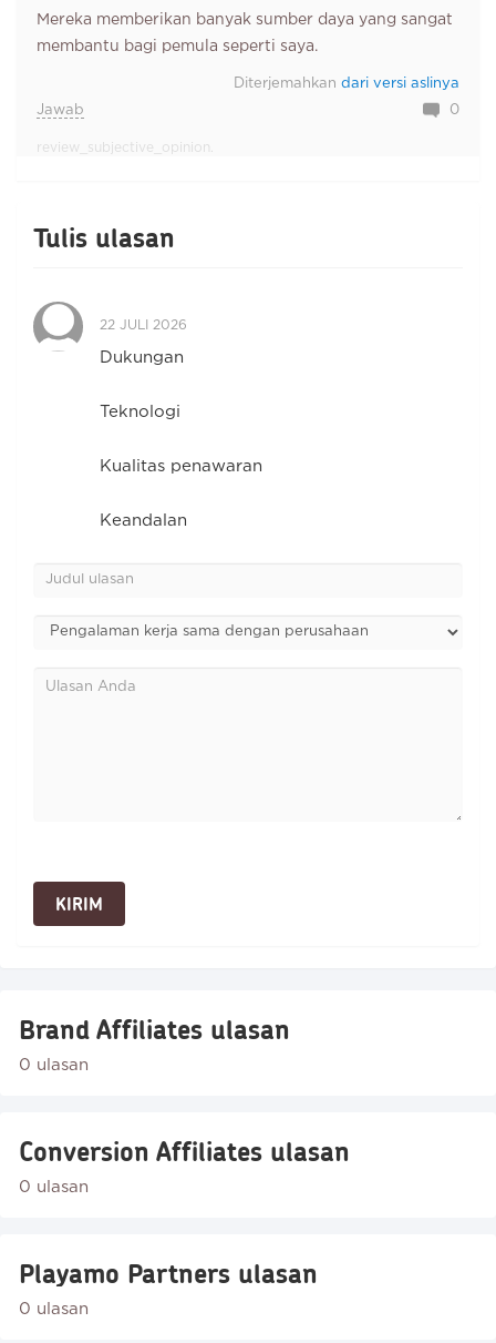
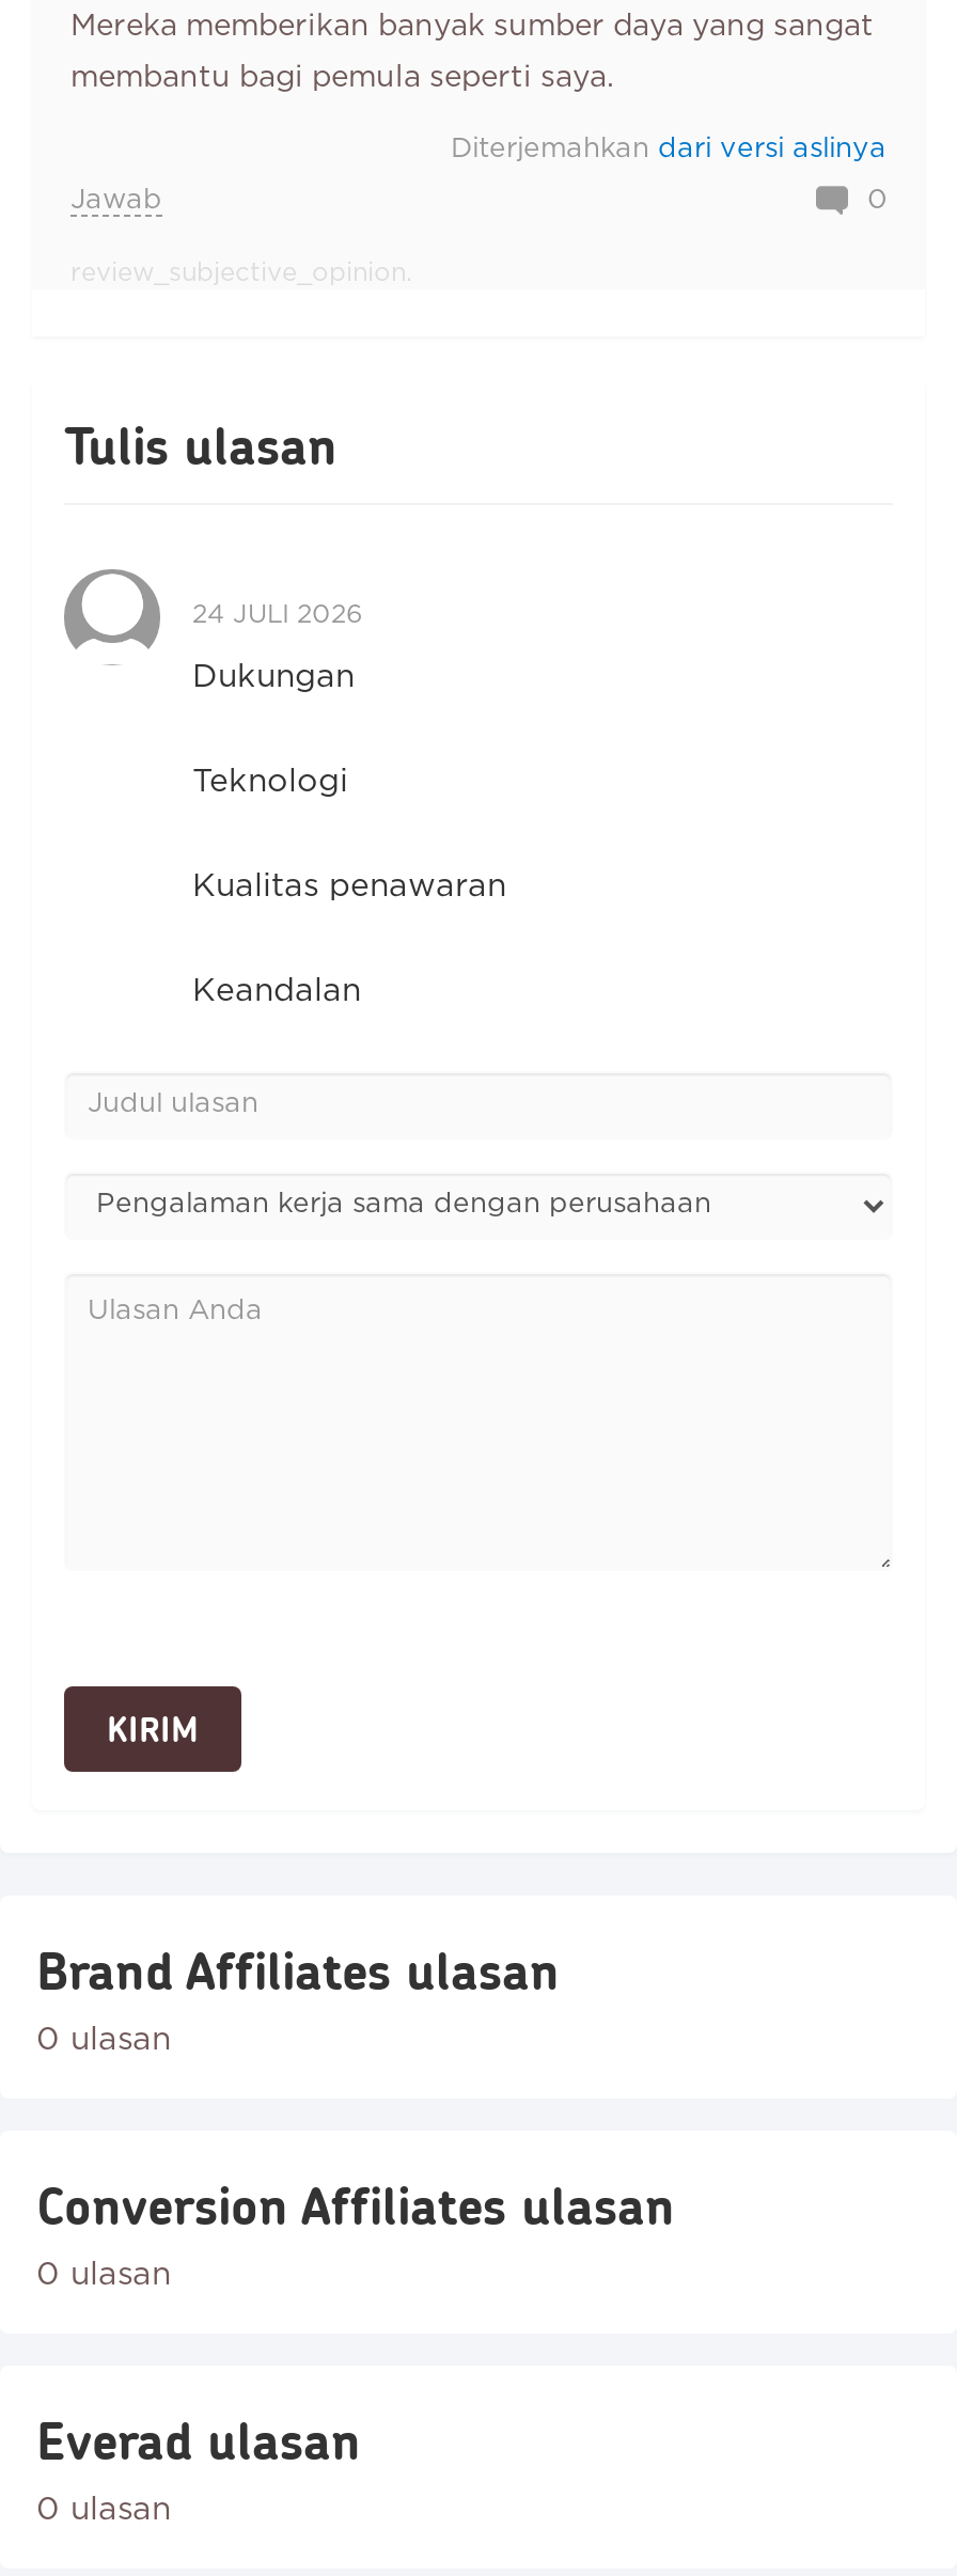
[100,319,187,332] 22 JULI 2026 -> [192,603,363,627] 24 JULI 2026
[19,1256,318,1289] Playamo Partners ulasan -> [36,2408,361,2470] Everad ulasan

